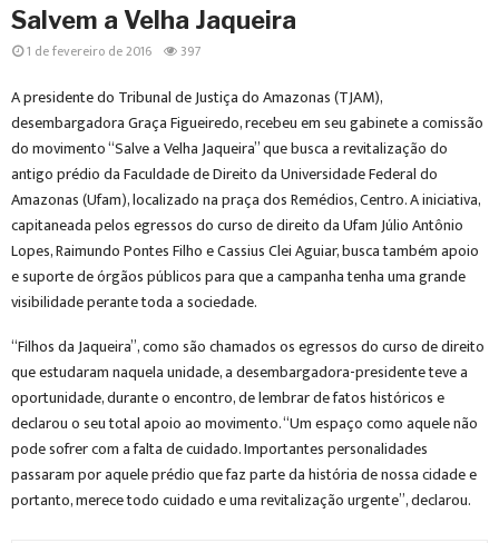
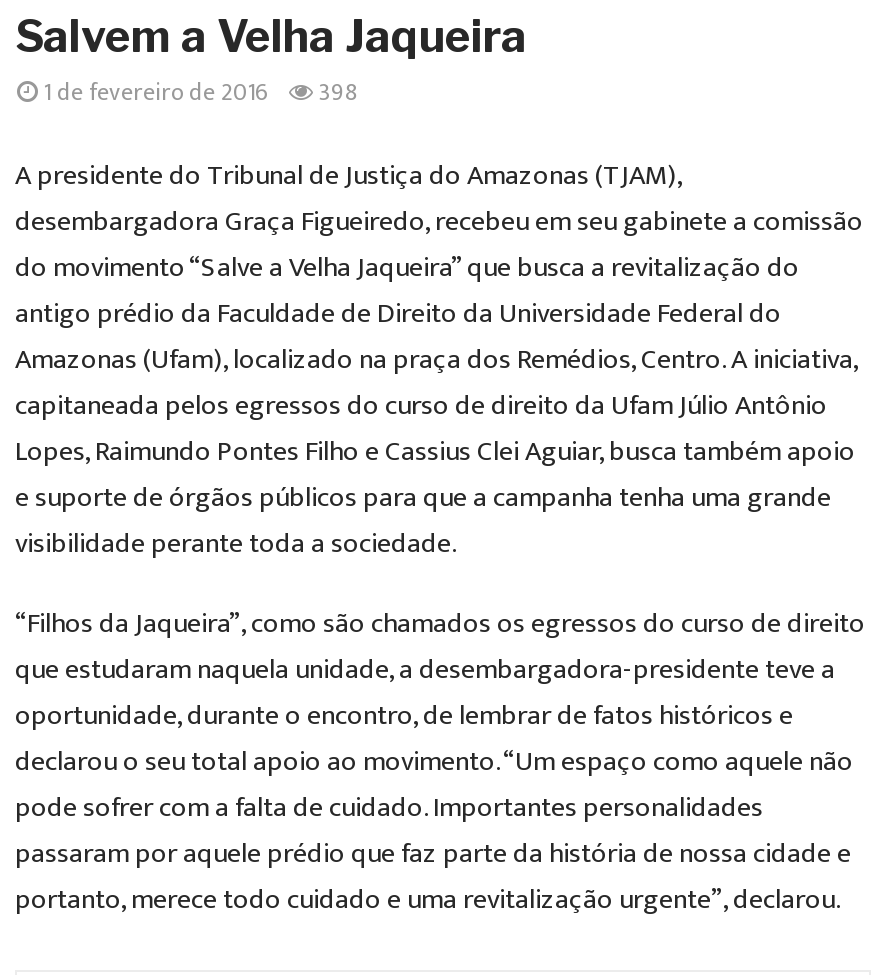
[27,40,202,62] 1 de fevereiro de 2016 397 -> [43,72,359,112] 1 de fevereiro de 2016 398

